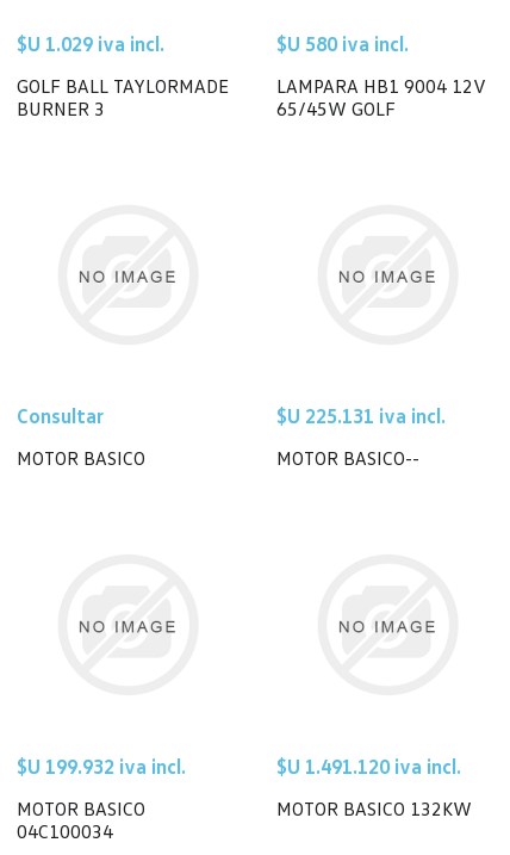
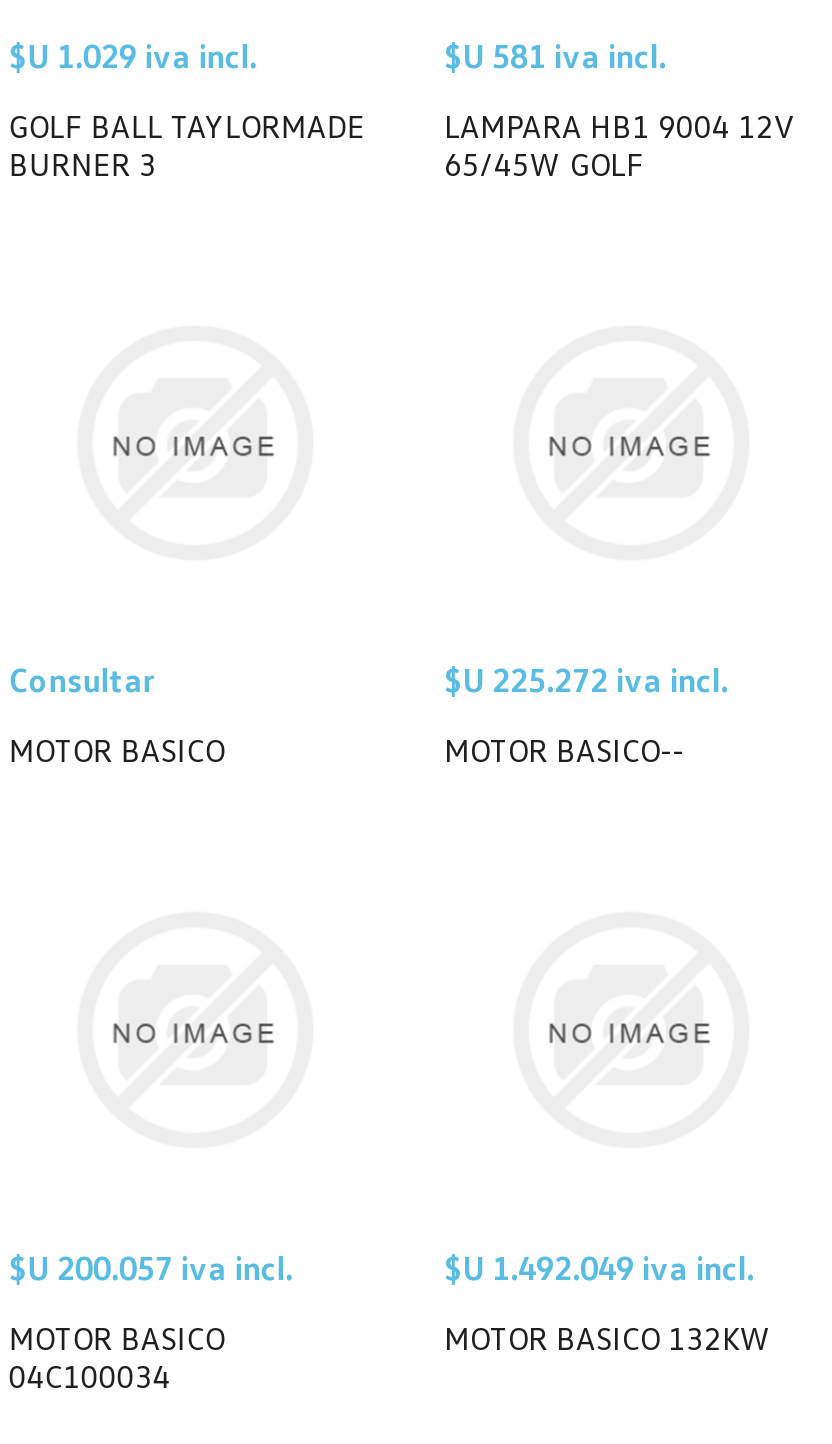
[276,31,409,56] $U 580 iva incl. -> [444,34,666,76] $U 581 iva incl.
[276,404,446,429] $U 225.131 iva incl. -> [444,659,728,701] $U 225.272 iva incl.
[17,754,186,779] $U 199.932 iva incl. -> [9,1246,293,1288] $U 200.057 iva incl.
[276,754,461,779] $U 1.491.120 iva incl. -> [444,1246,754,1288] $U 1.492.049 iva incl.

